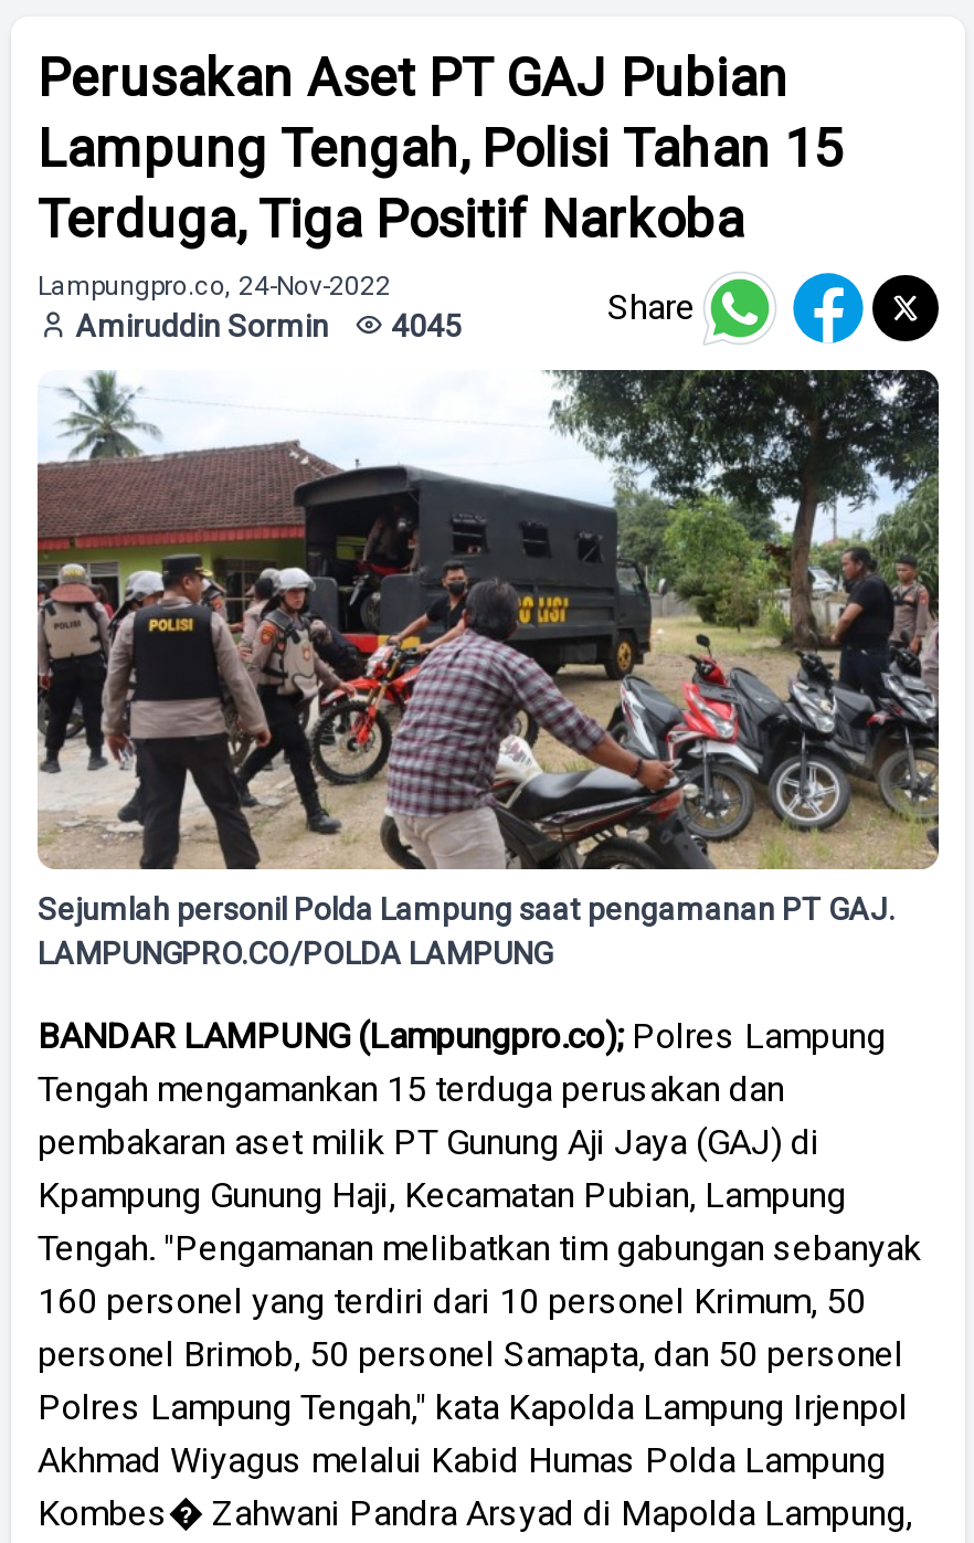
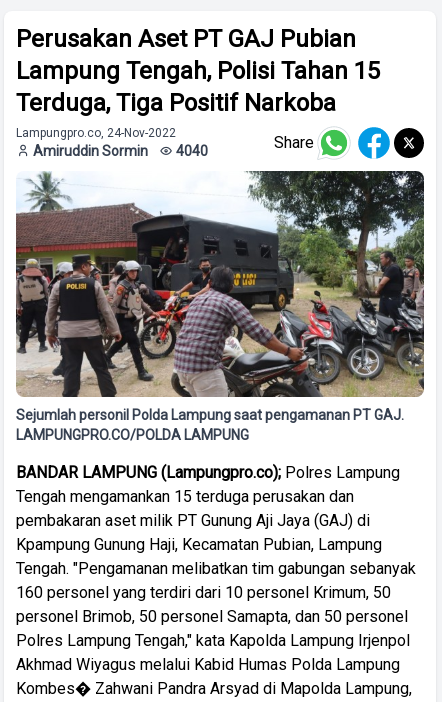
[68,308,462,344] Amiruddin Sormin 4045 -> [30,143,208,159] Amiruddin Sormin 4040

